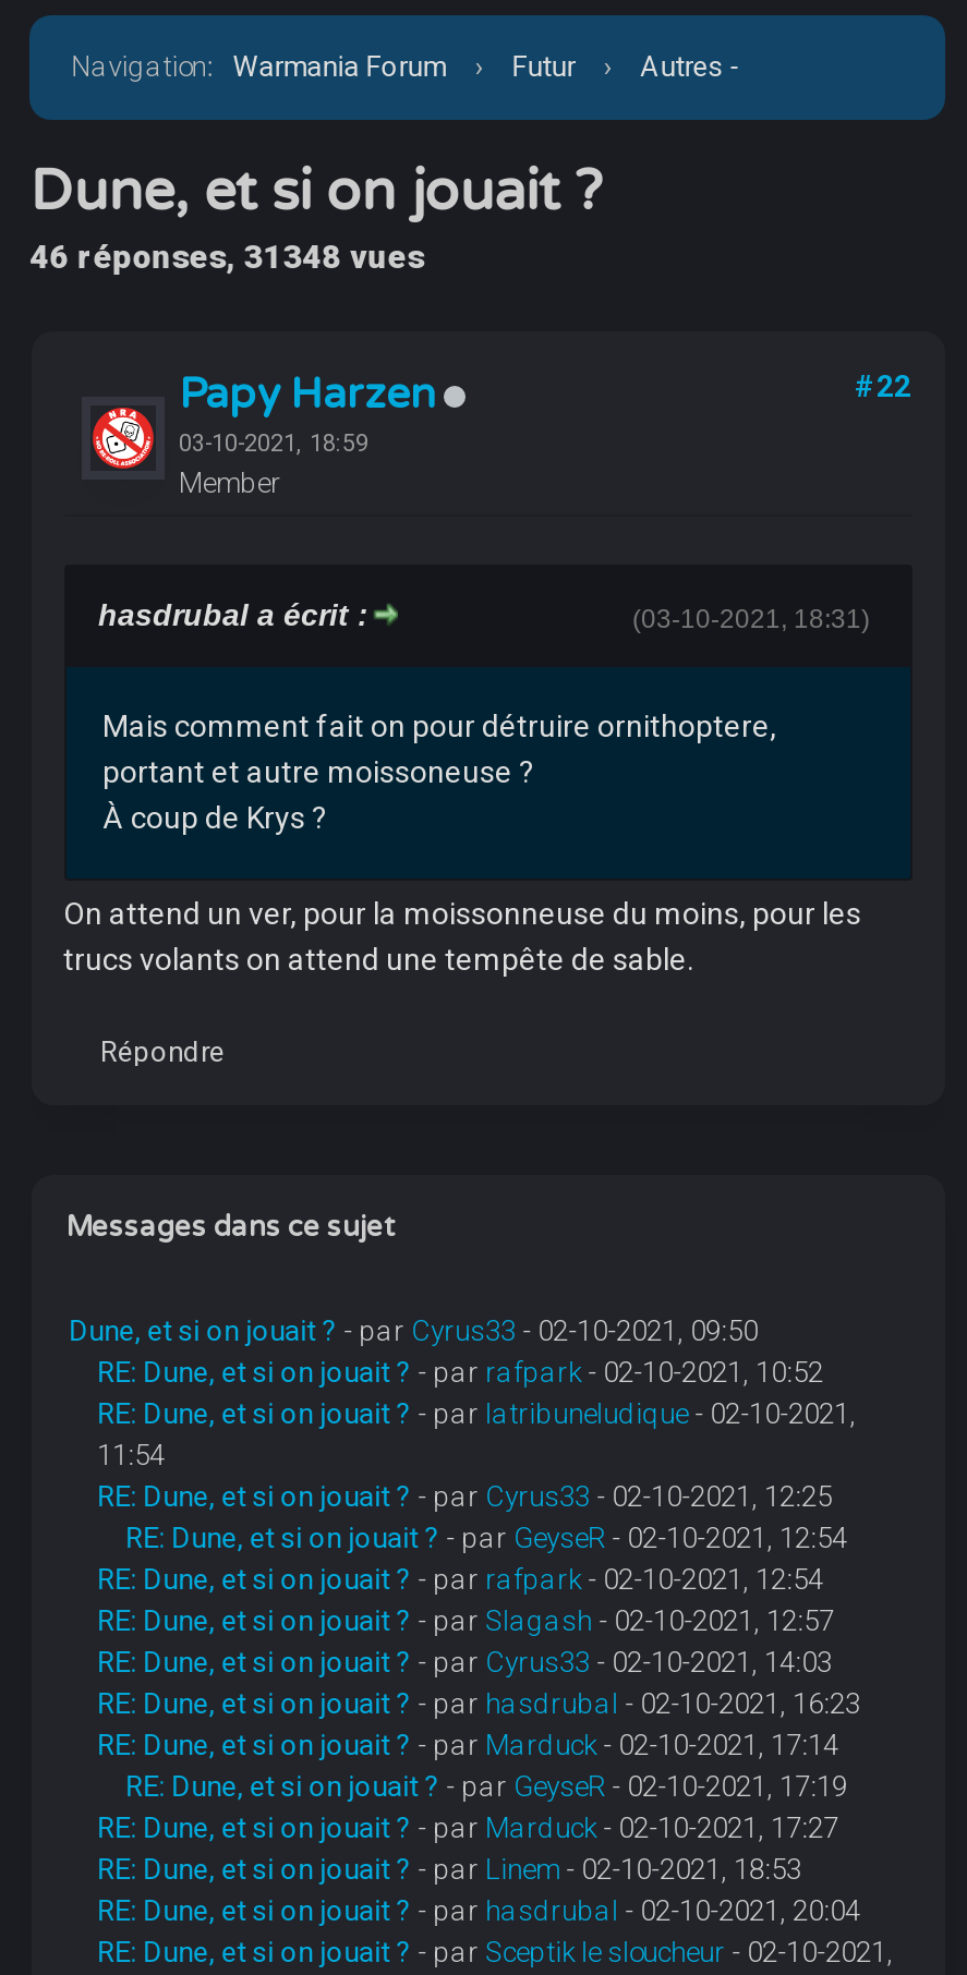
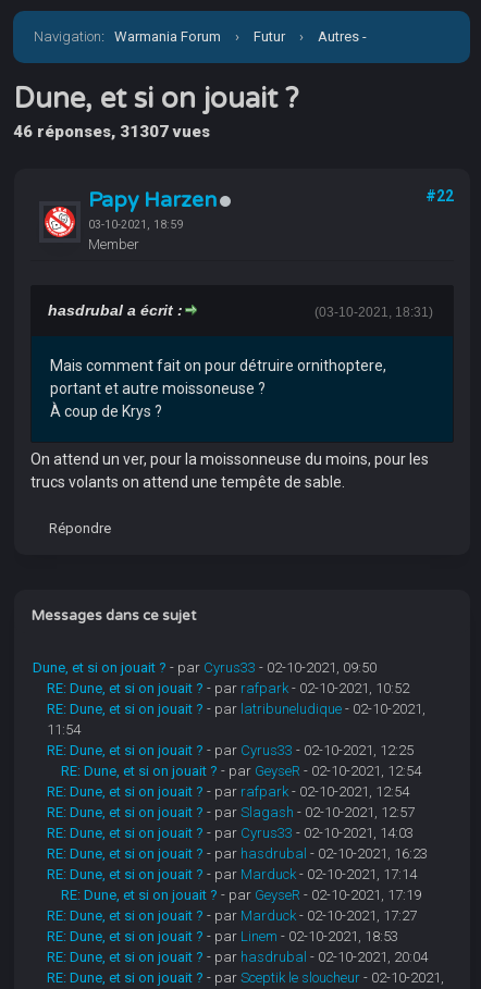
[30,238,425,277] 46 réponses, 31348 vues -> [13,122,210,141] 46 réponses, 31307 vues

